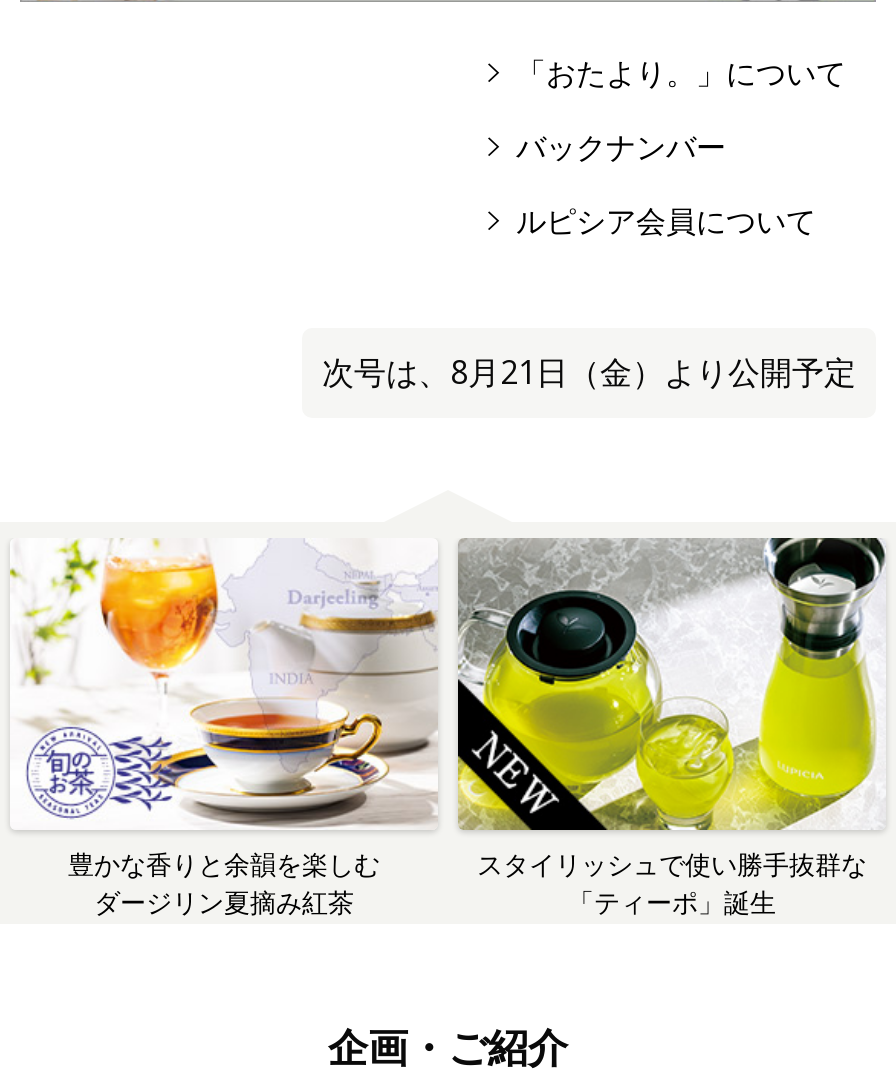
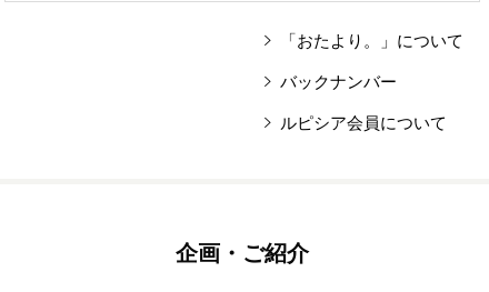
[322,351,856,395] 次号は、8月21日（金）より公開予定 -> none
[6,538,440,920] [image] | 豊かな香りと余韻を楽しむ | ダージリン夏摘み紅茶 -> none
[454,536,888,920] [image] | スタイリッシュで使い勝手抜群な | 「ティーポ」誕生 -> none

